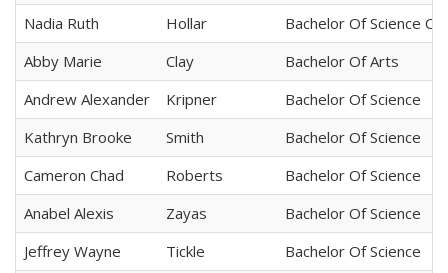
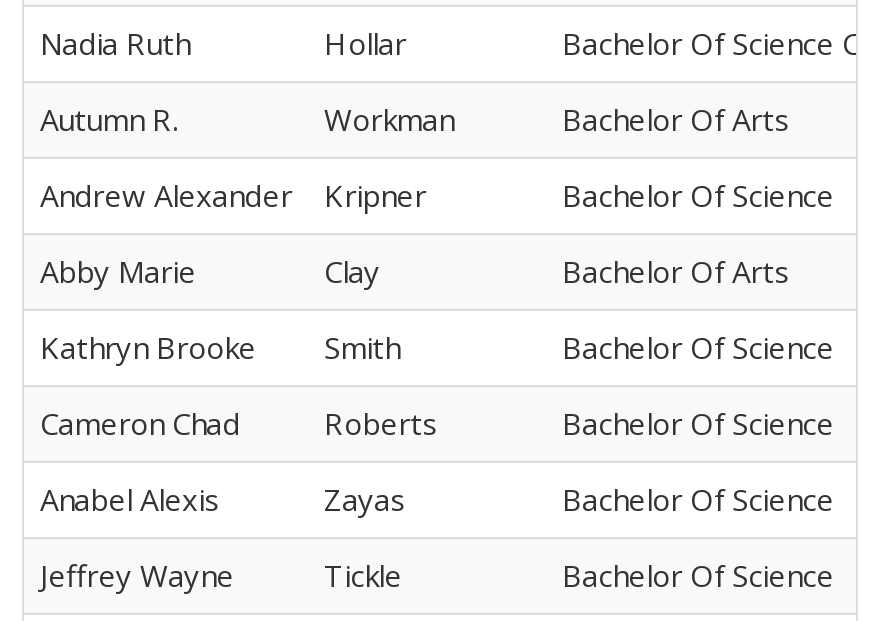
moved [24,50,194,70] -> [40,250,380,290]: Abby Marie | Clay
none -> [40,98,454,138] Autumn R. | Workman
none -> [562,250,790,290] Bachelor Of Arts

